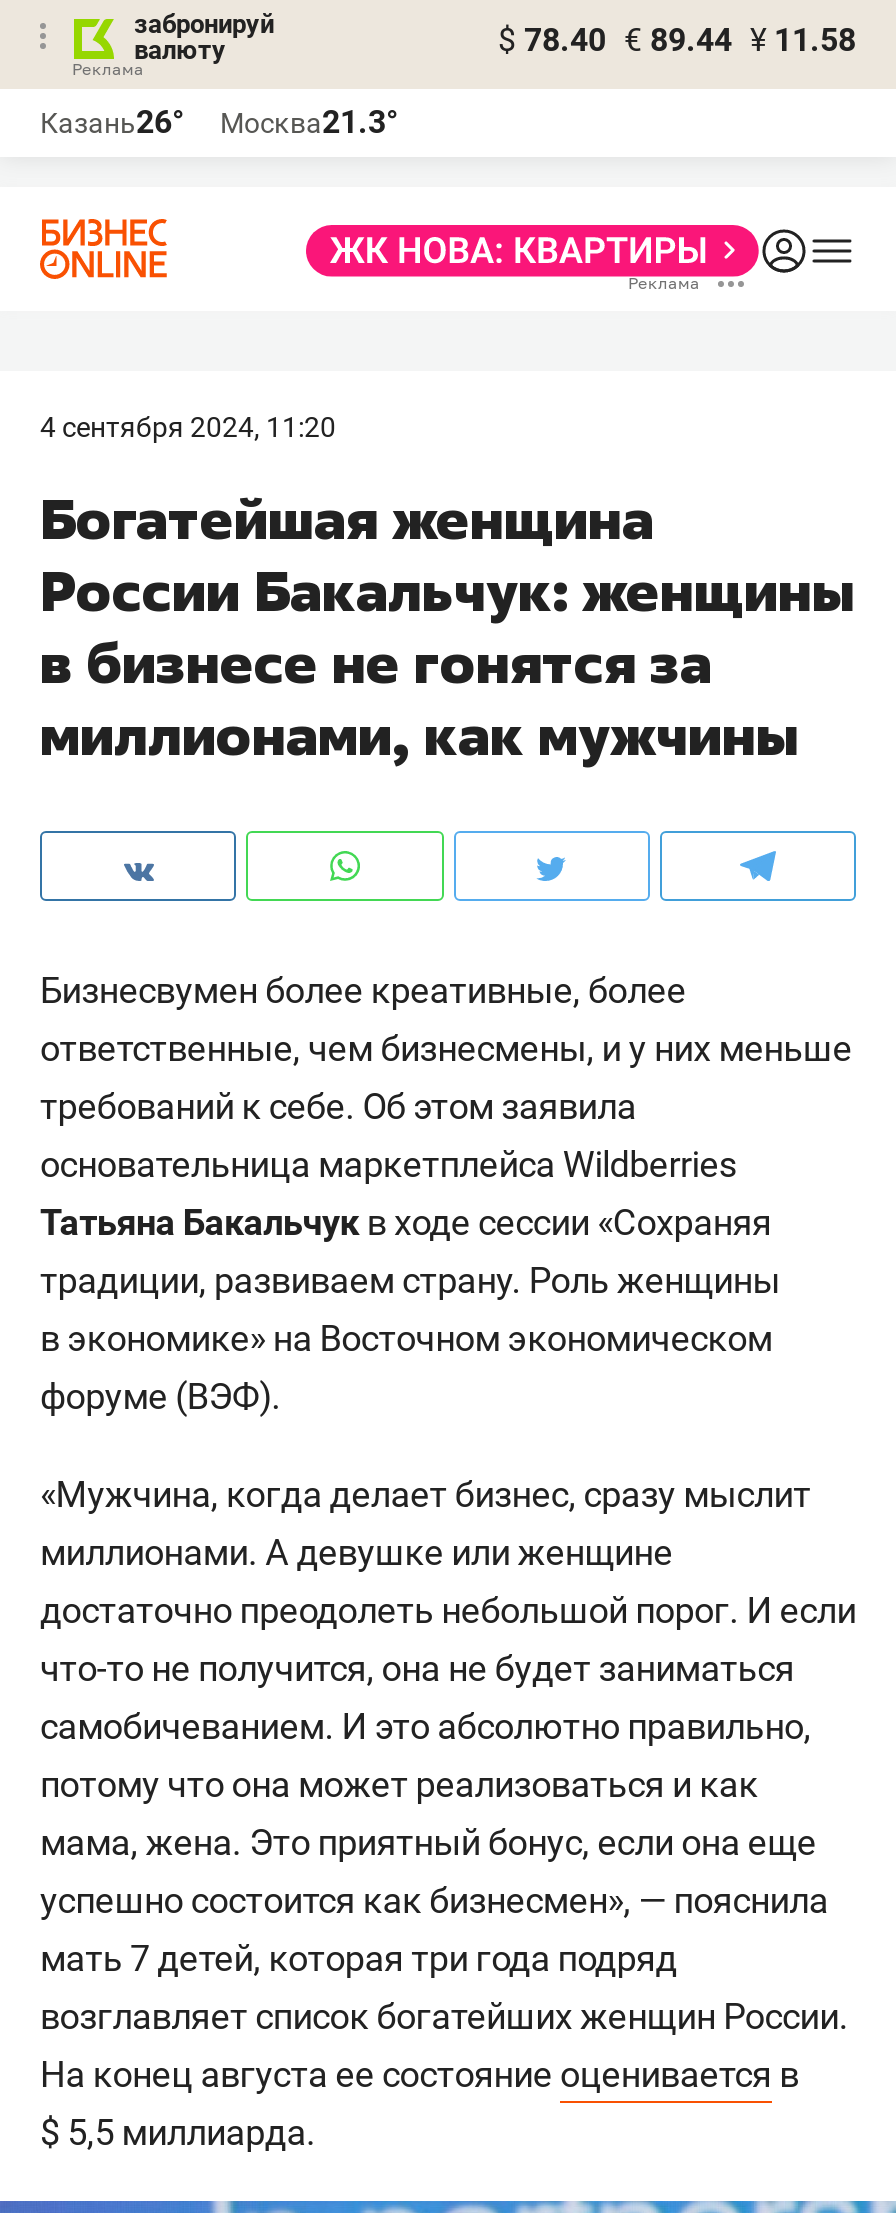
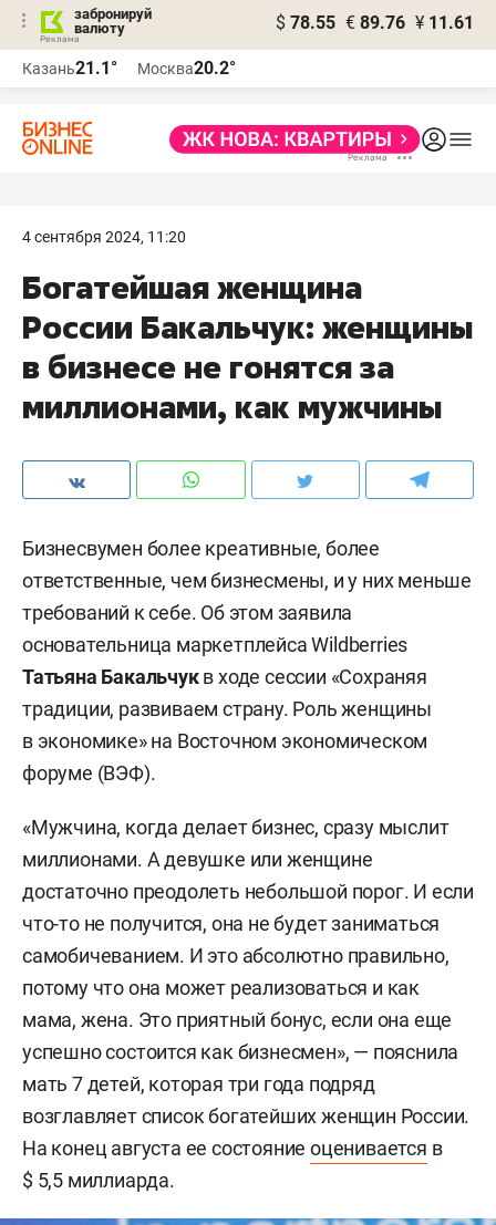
[498,21,856,59] $ 78.40 € 89.44 ¥ 11.58 -> [276,12,474,33] $ 78.55 € 89.76 ¥ 11.61
[40,103,184,141] Казань26° -> [22,58,117,79] Казань21.1°
[220,103,398,141] Москва21.3° -> [137,58,236,79] Москва20.2°

